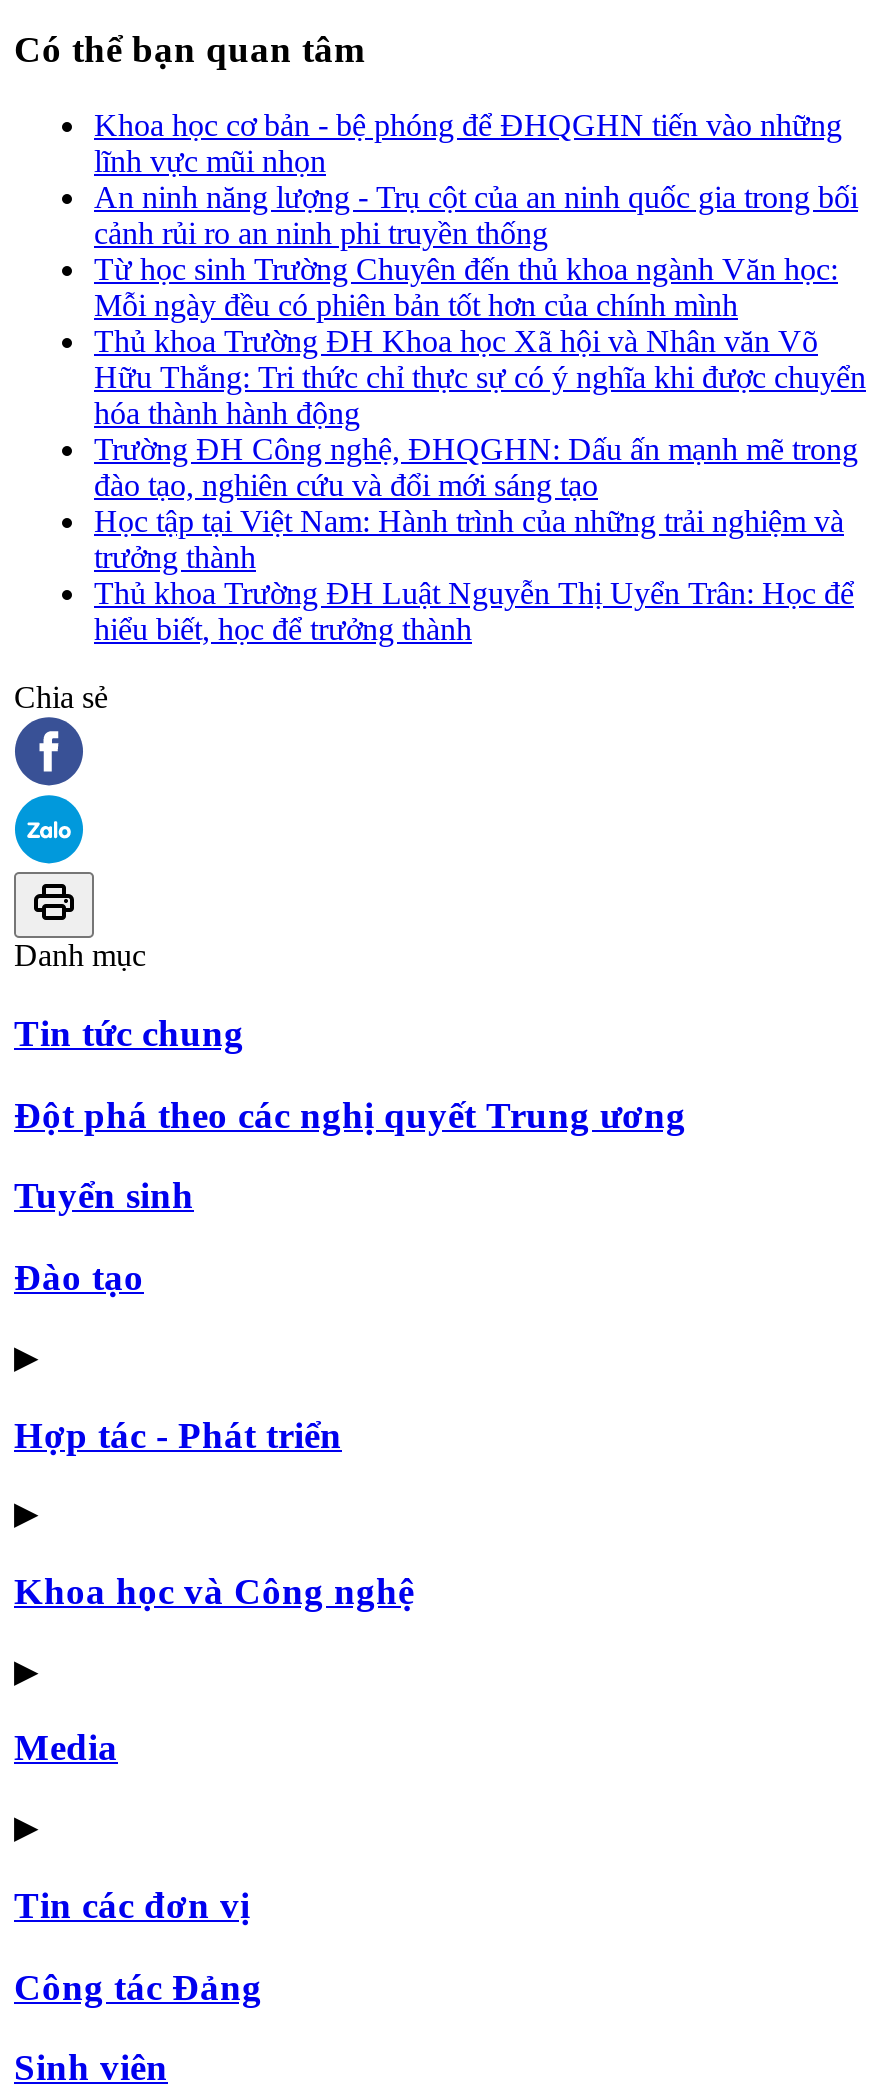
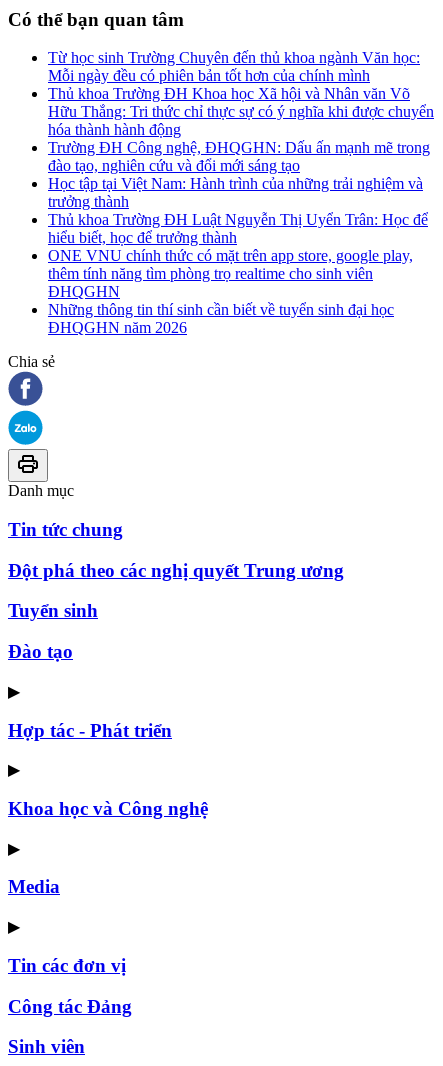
[94,108,858,250] Khoa học cơ bản - bệ phóng để ĐHQGHN tiến vào những | lĩnh vực mũi nhọn | An ninh năng lượng - Trụ cột của an ninh quốc gia trong bối | cảnh rủi ro an ninh phi truyền thống -> none
moved [94,252,866,646] -> [48,49,434,246]: Từ học sinh Trường Chuyên đến thủ khoa ngành Văn học: | Mỗi ngày đều có phiên bản tốt hơn của chính mình | Thủ khoa Trường ĐH Khoa học Xã hội và Nhân văn Võ | ... | Thủ khoa Trường ĐH Luật Nguyễn Thị Uyển Trân: Học để | hiểu biết, học để trưởng thành
none -> [48,247,413,336] ONE VNU chính thức có mặt trên app store, google play, | thêm tính năng tìm phòng trọ realtime cho sinh viên | ĐHQGHN | Những thông tin thí sinh cần biết về tuyển sinh đại học | ĐHQGHN năm 2026

